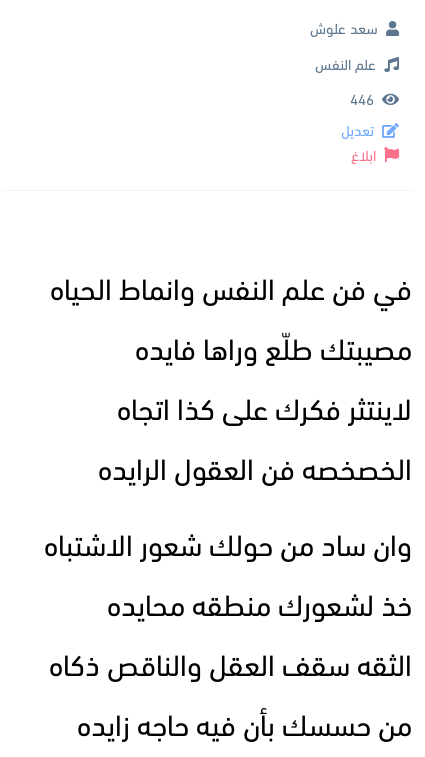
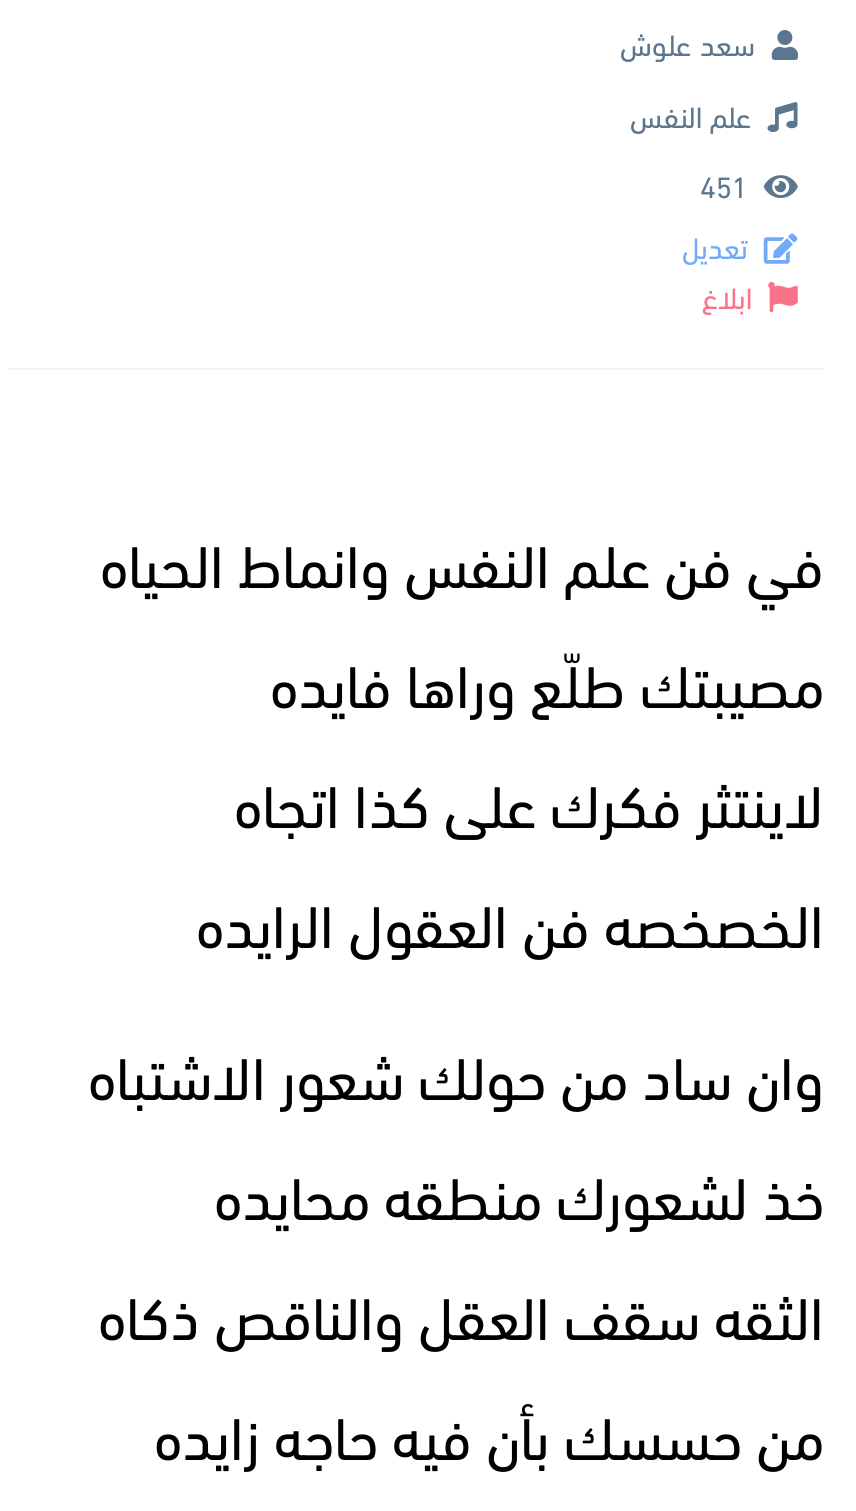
[350,94,374,109] 446 -> [700,177,748,207] 451

